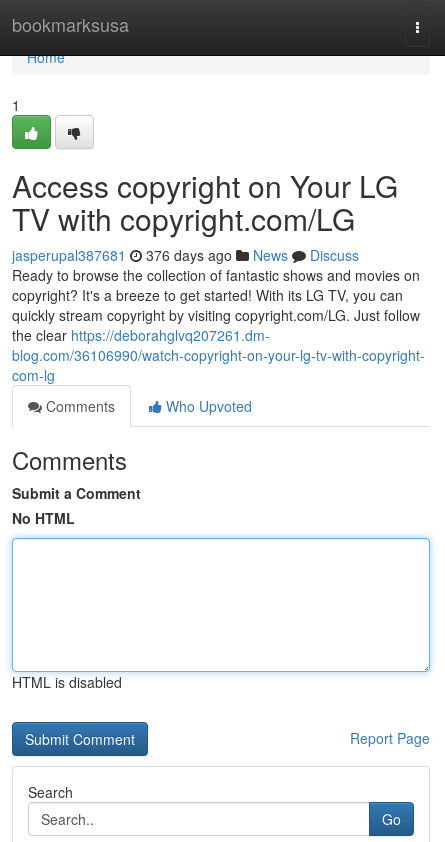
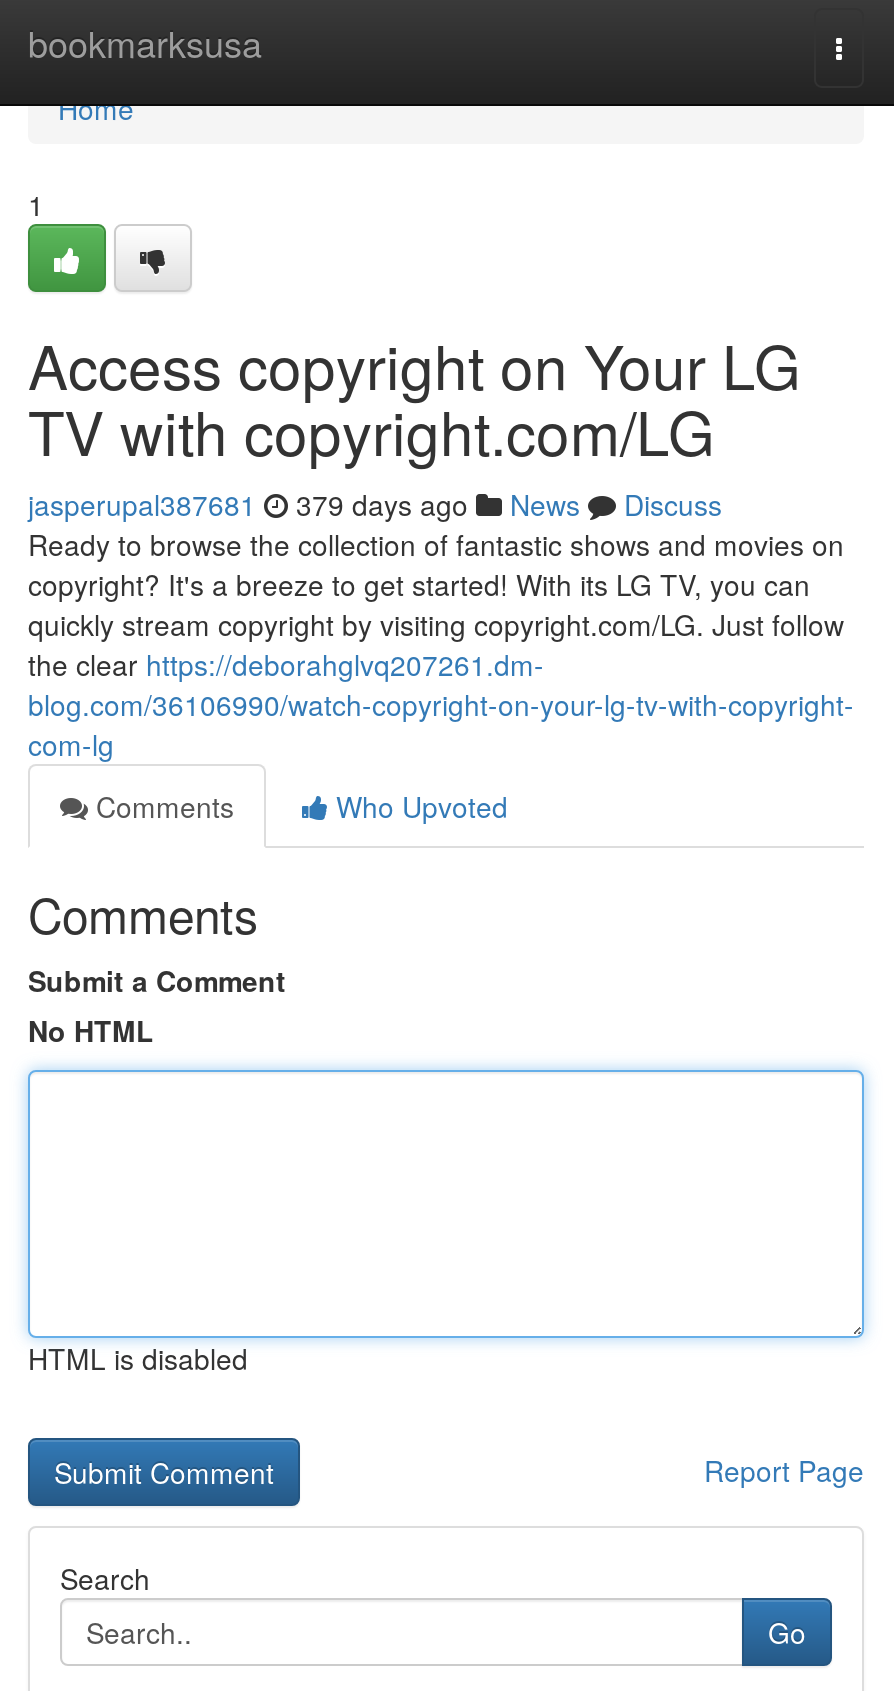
[12,245,359,265] jasperupal387681 376 days ago News Discuss -> [28,484,722,524] jasperupal387681 379 days ago News Discuss

